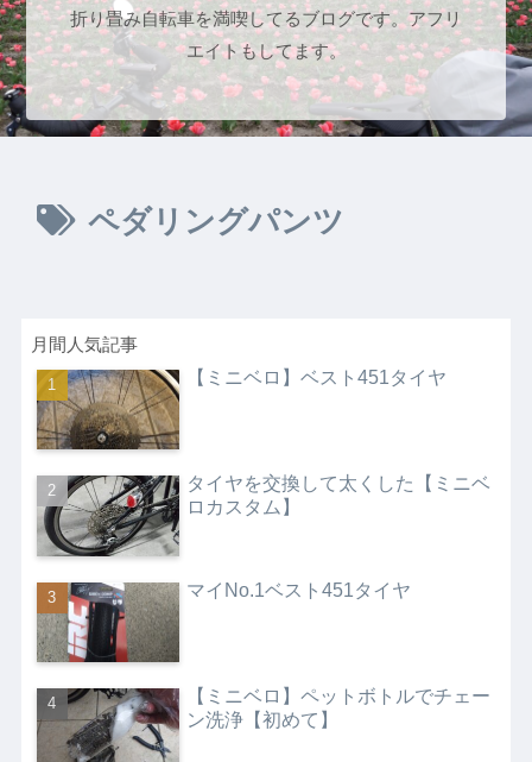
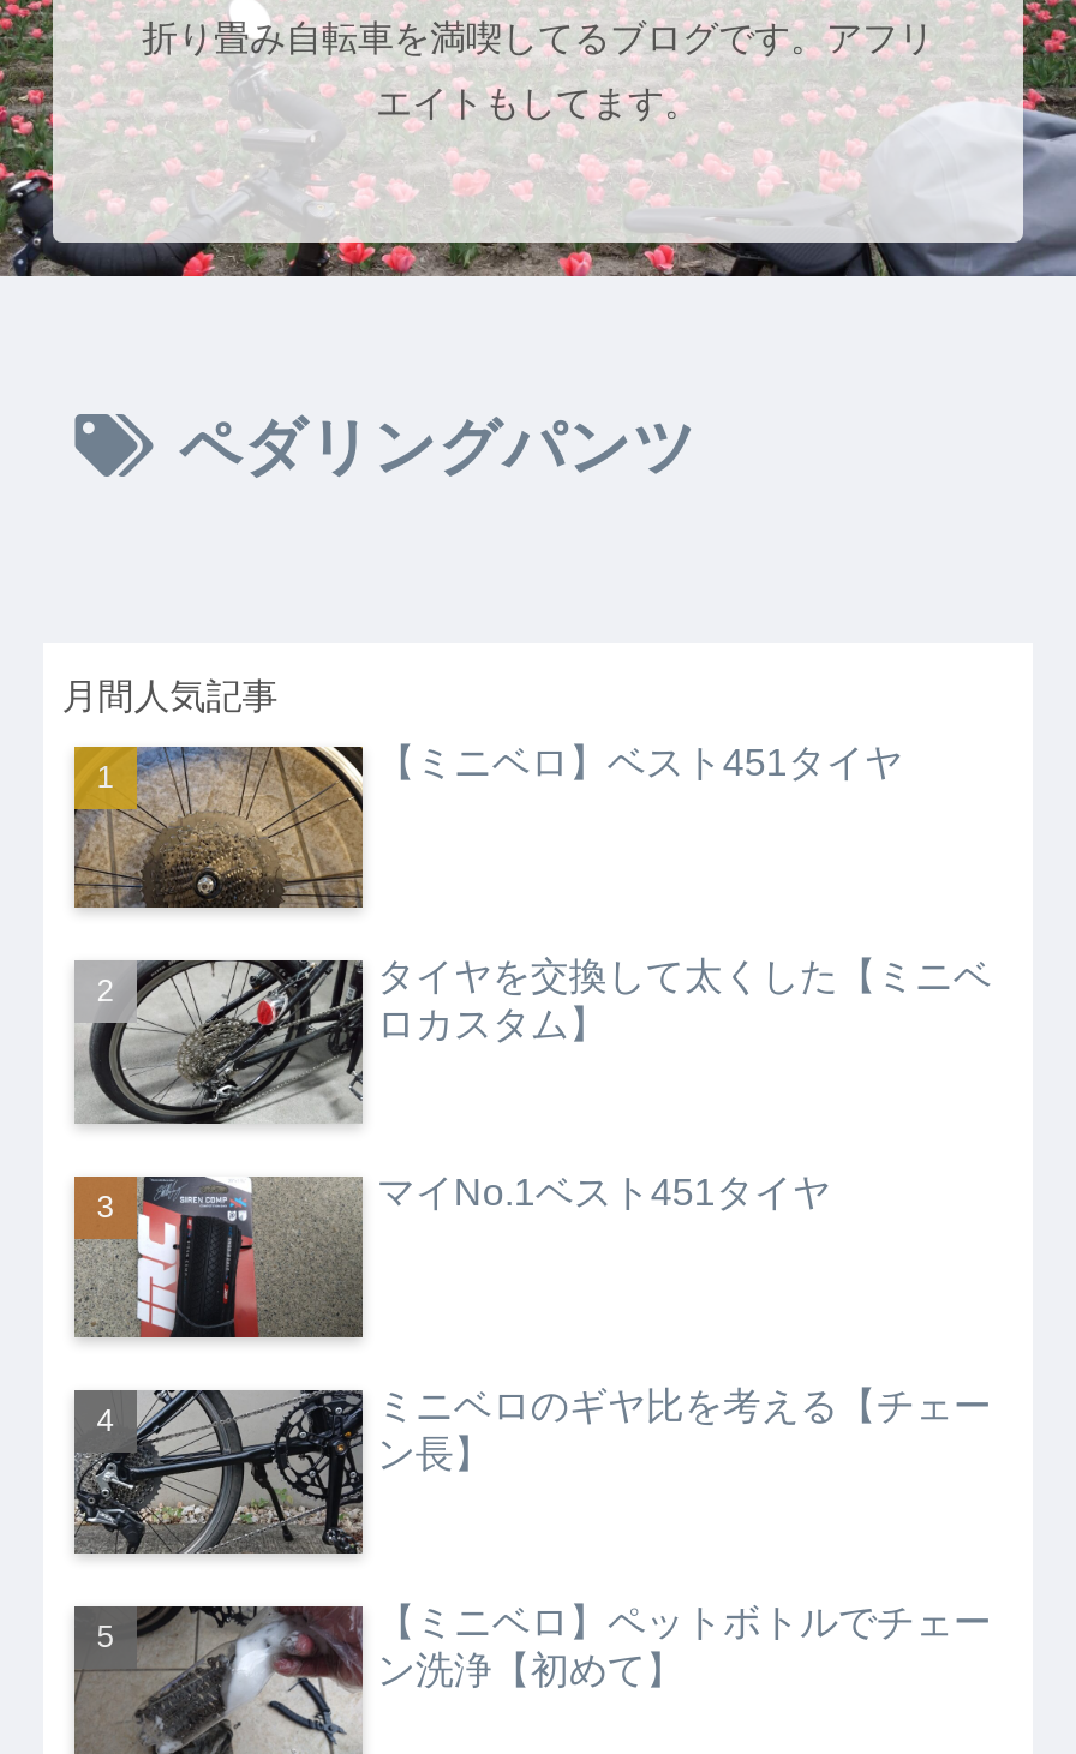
none -> [77,1386,992,1554] [image] | ミニベロのギヤ比を考える【チェー | ン長】

